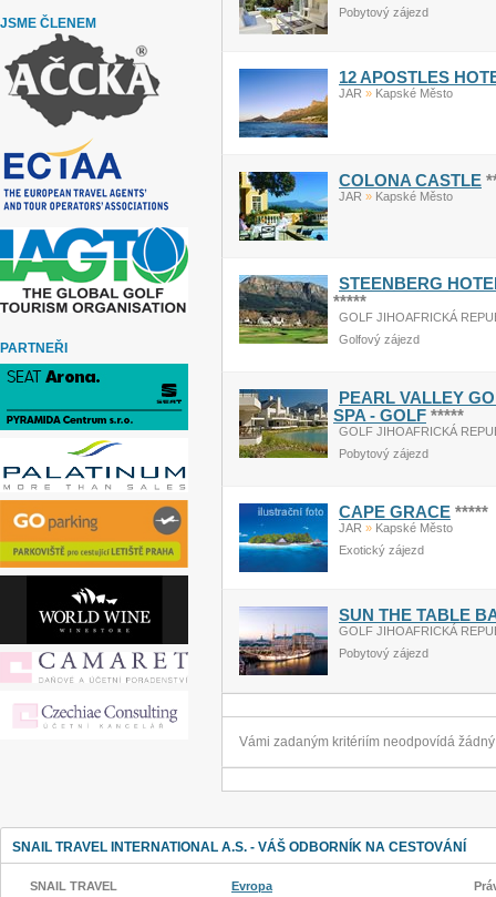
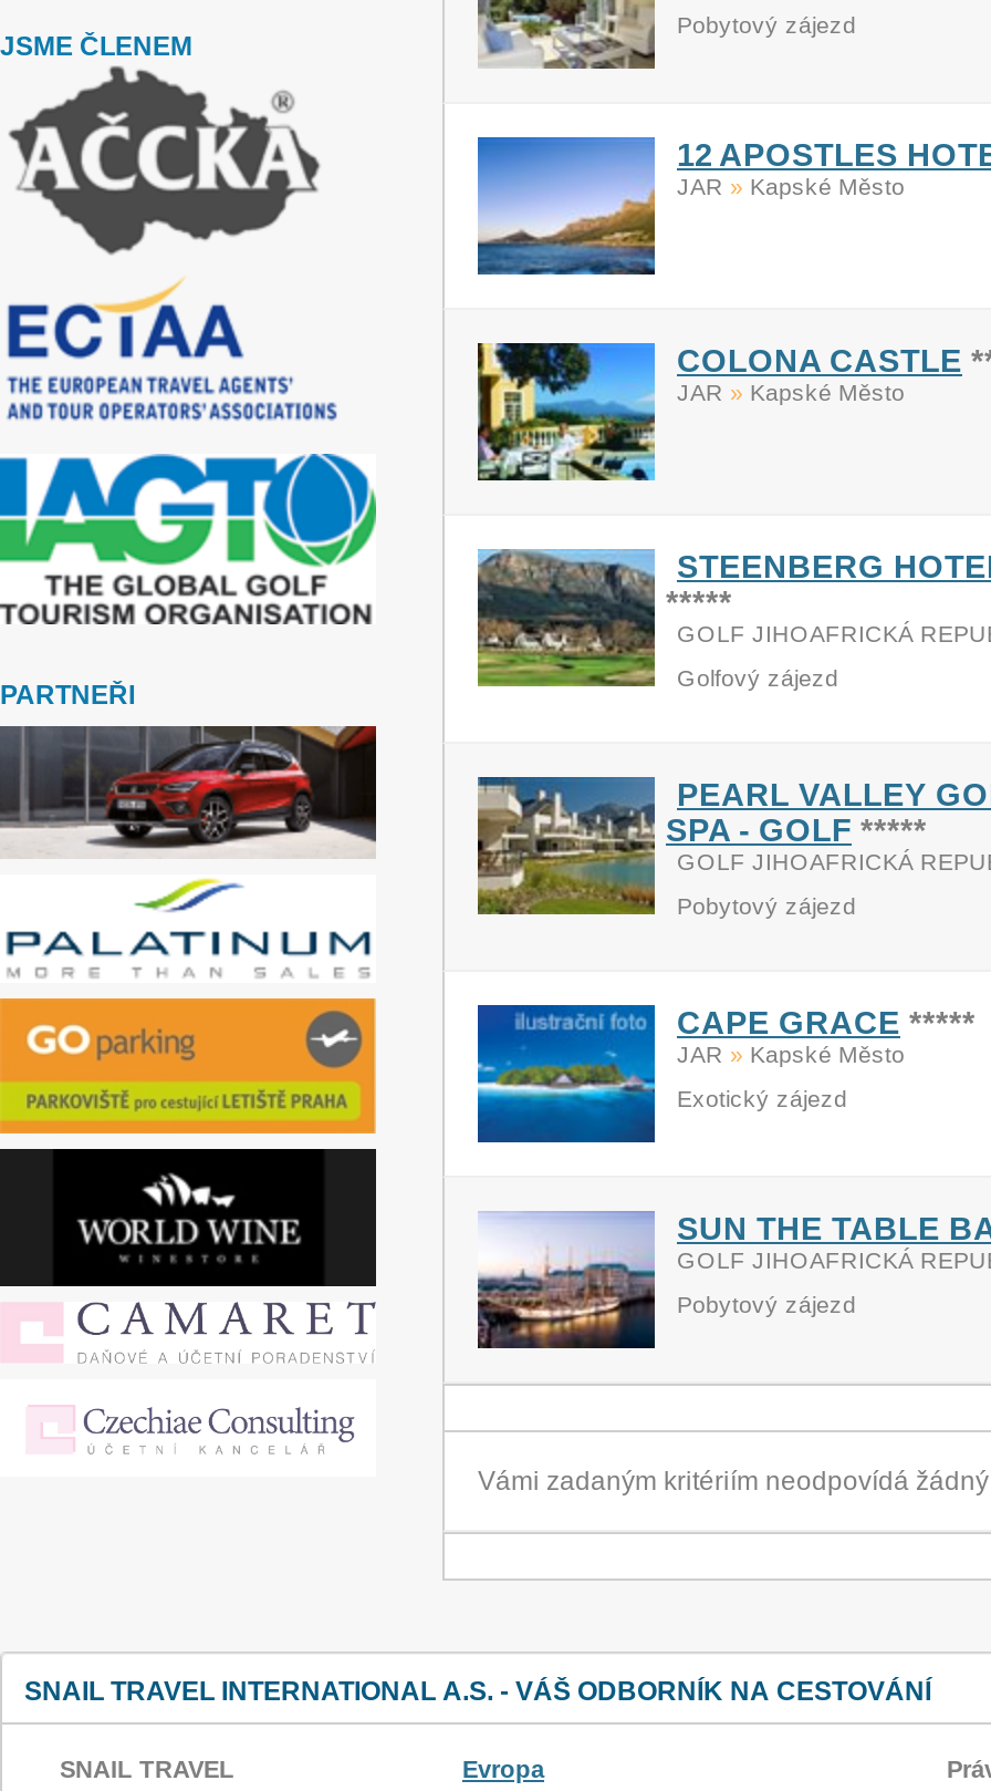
[3,363,189,431] [image] -> [7,724,378,859] [image]

